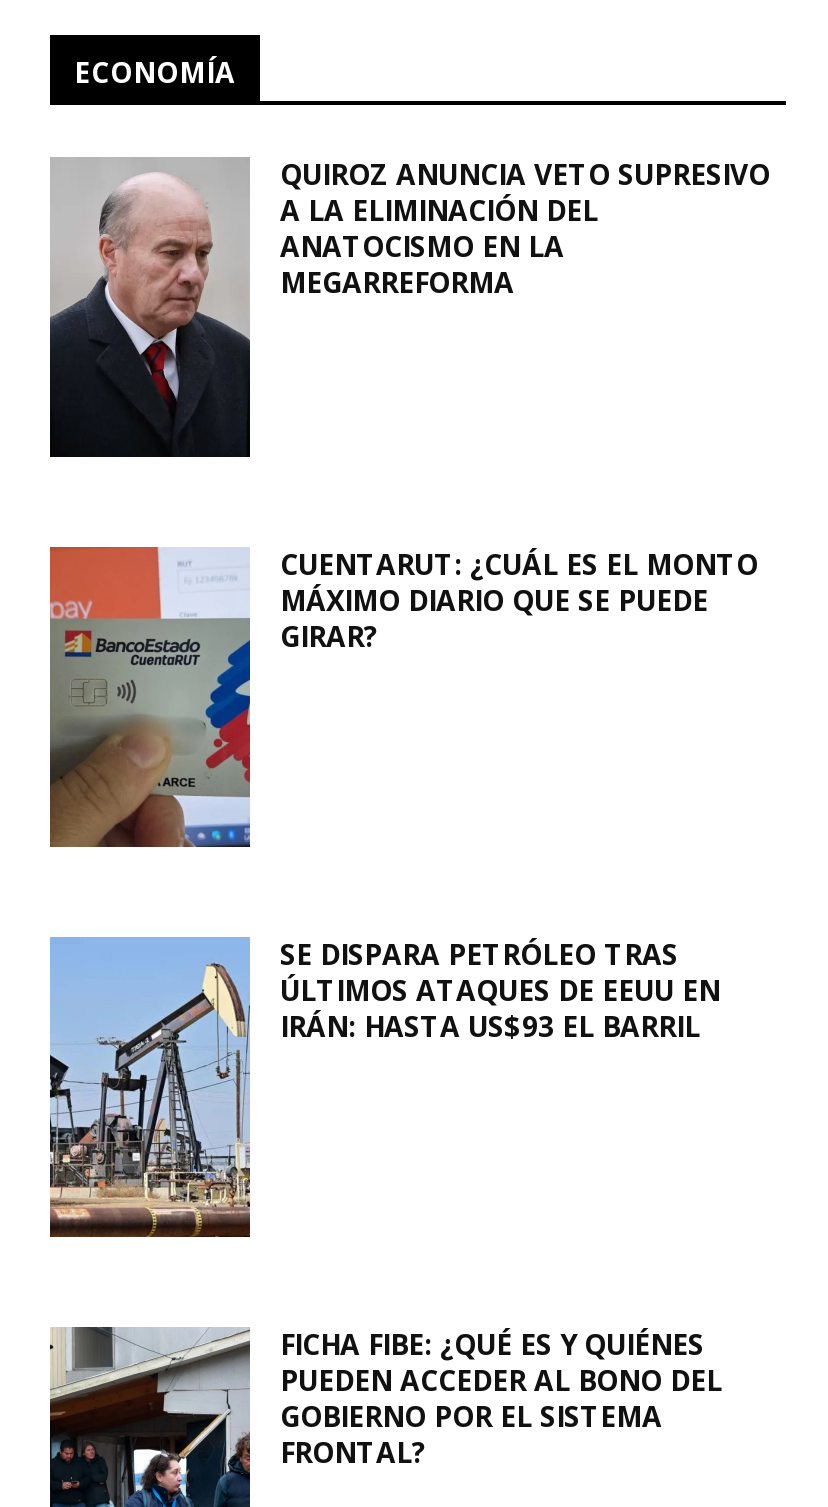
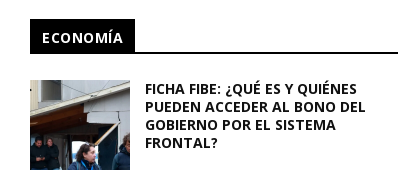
[50,155,770,459] [image] | QUIROZ ANUNCIA VETO SUPRESIVO | A LA ELIMINACIÓN DEL | ANATOCISMO EN LA | MEGARREFORMA -> none
[48,545,758,849] [image] | CUENTARUT: ¿CUÁL ES EL MONTO | MÁXIMO DIARIO QUE SE PUEDE | GIRAR? -> none
[48,935,720,1275] [image] | SE DISPARA PETRÓLEO TRAS | ÚLTIMOS ATAQUES DE EEUU EN | IRÁN: HASTA US$93 EL BARRIL -> none

